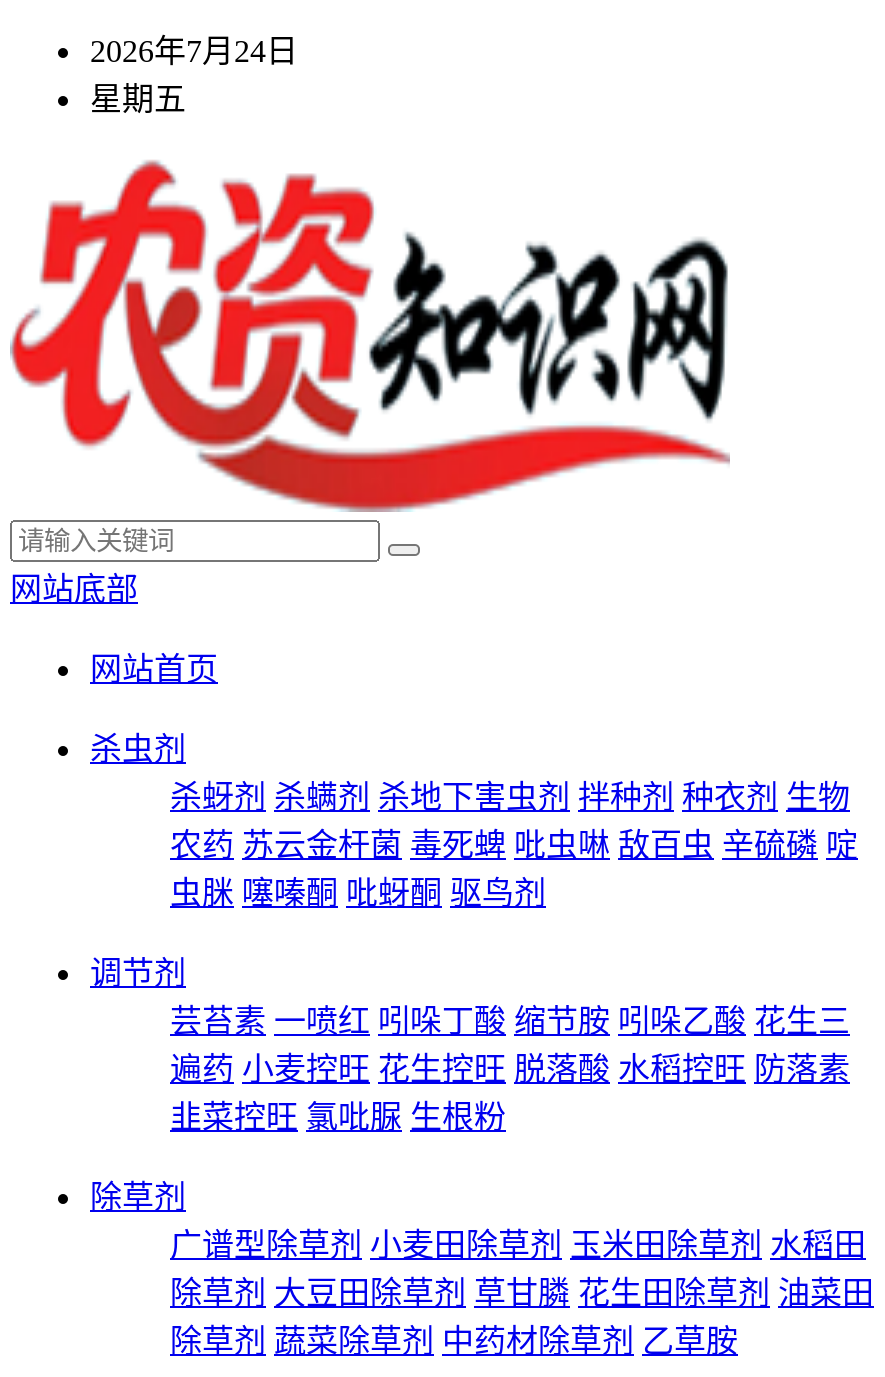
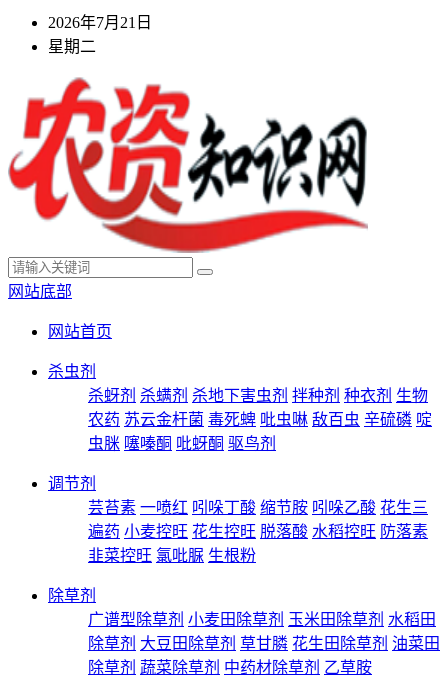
[90,34,298,68] 2026年7月24日 -> [48,14,152,31] 2026年7月21日
[90,82,186,116] 星期五 -> [48,38,96,55] 星期二

